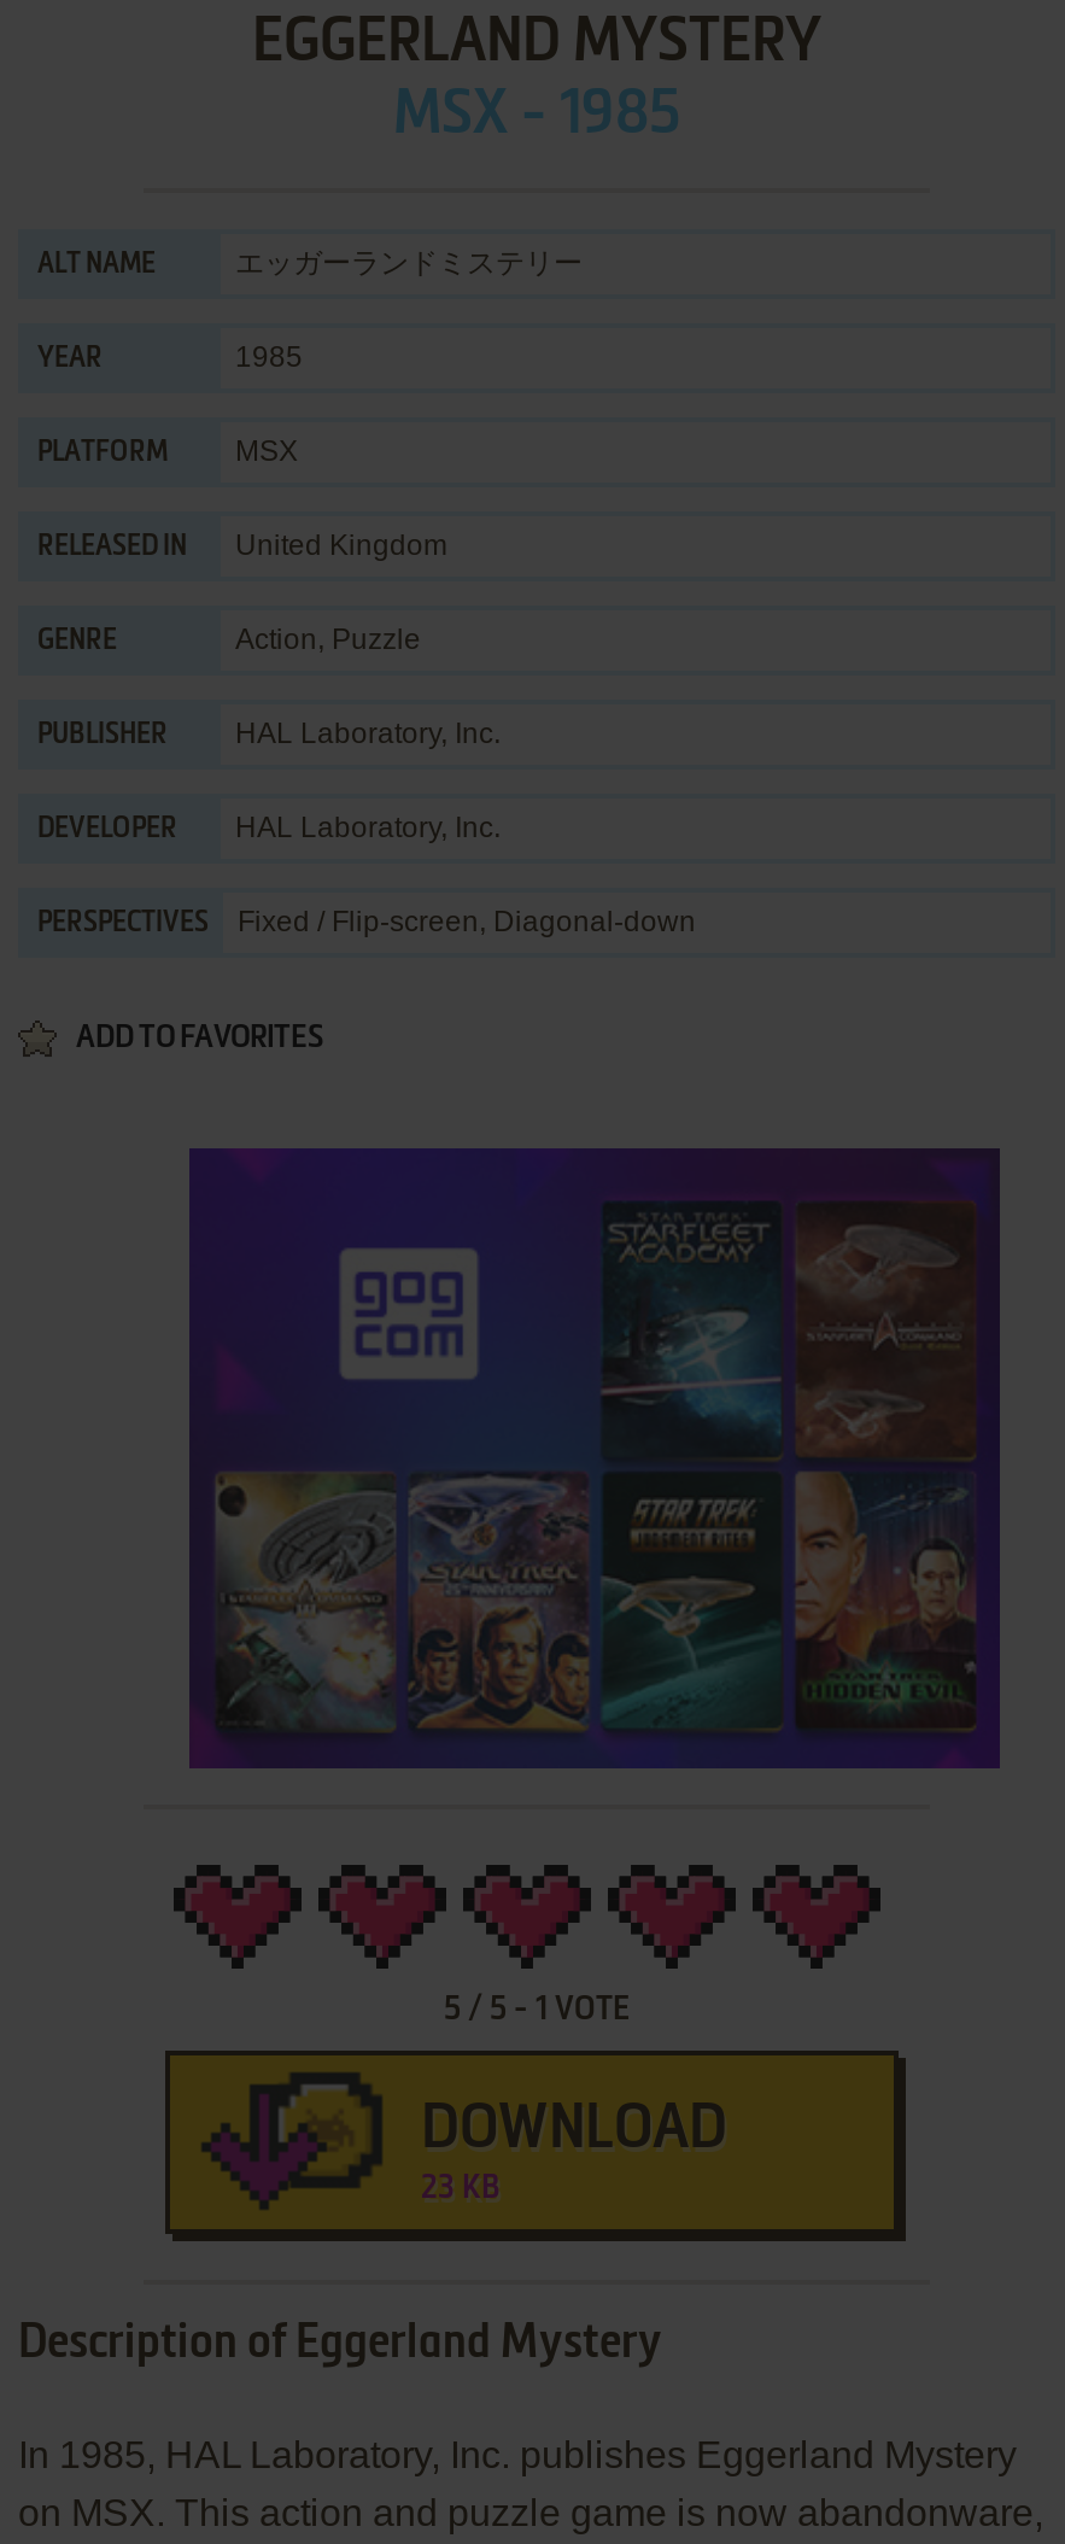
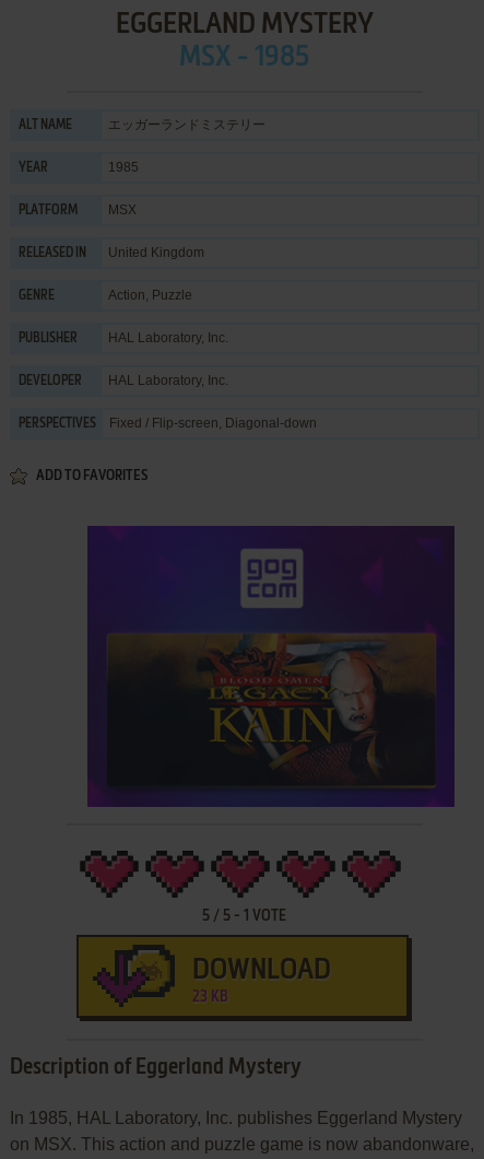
[213,1163,988,1737] [image] -> [99,534,448,793] [image]

